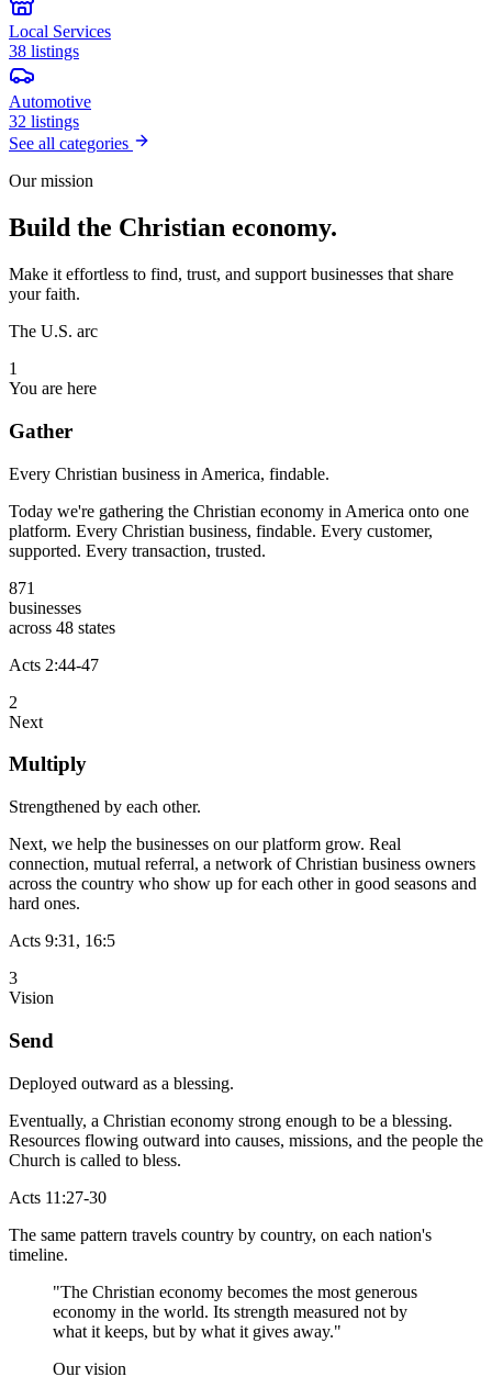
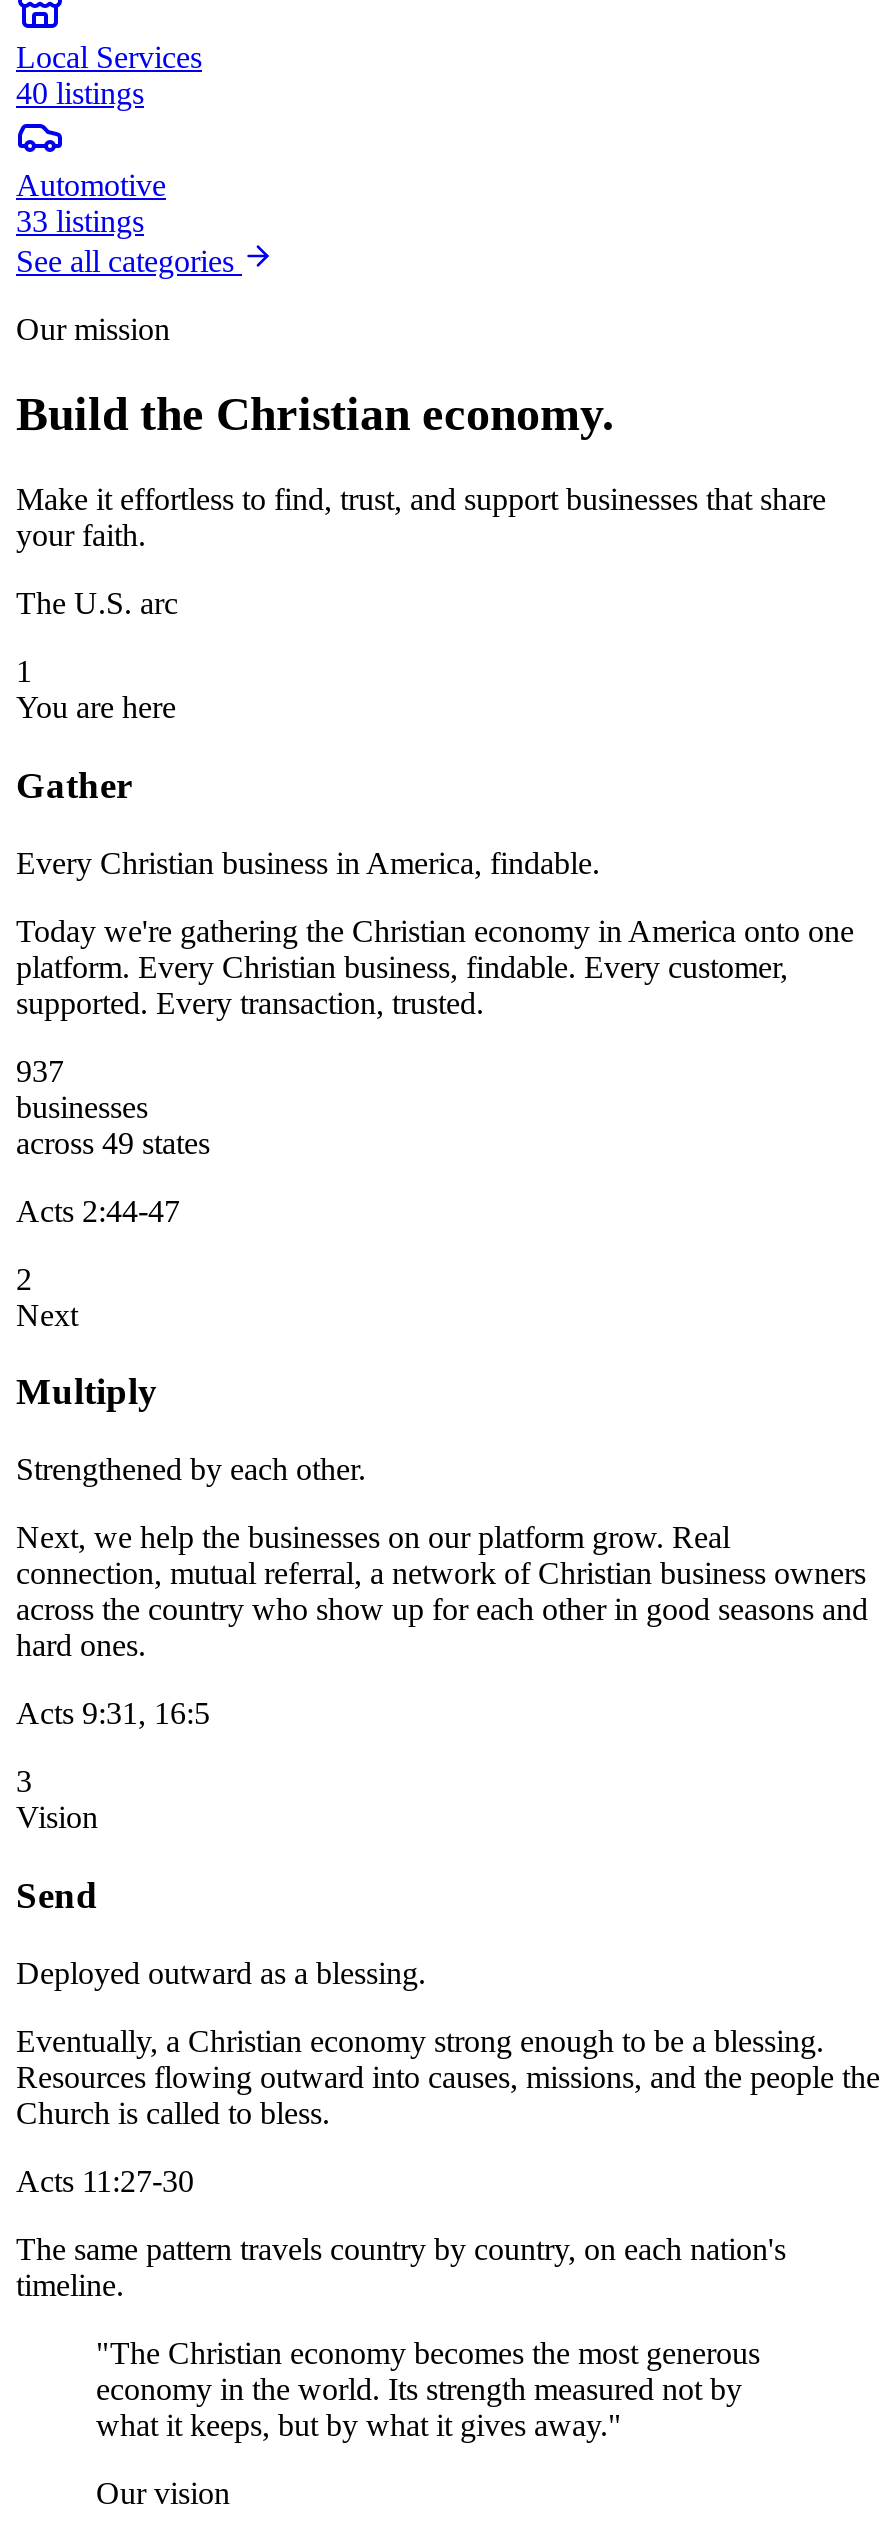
[9,42,79,61] 38 listings -> [16,77,144,111] 40 listings
[9,112,79,131] 32 listings -> [16,205,144,239] 33 listings
[9,578,35,597] 871 -> [16,1053,64,1087] 937
[9,618,115,637] across 48 states -> [16,1125,210,1159] across 49 states

